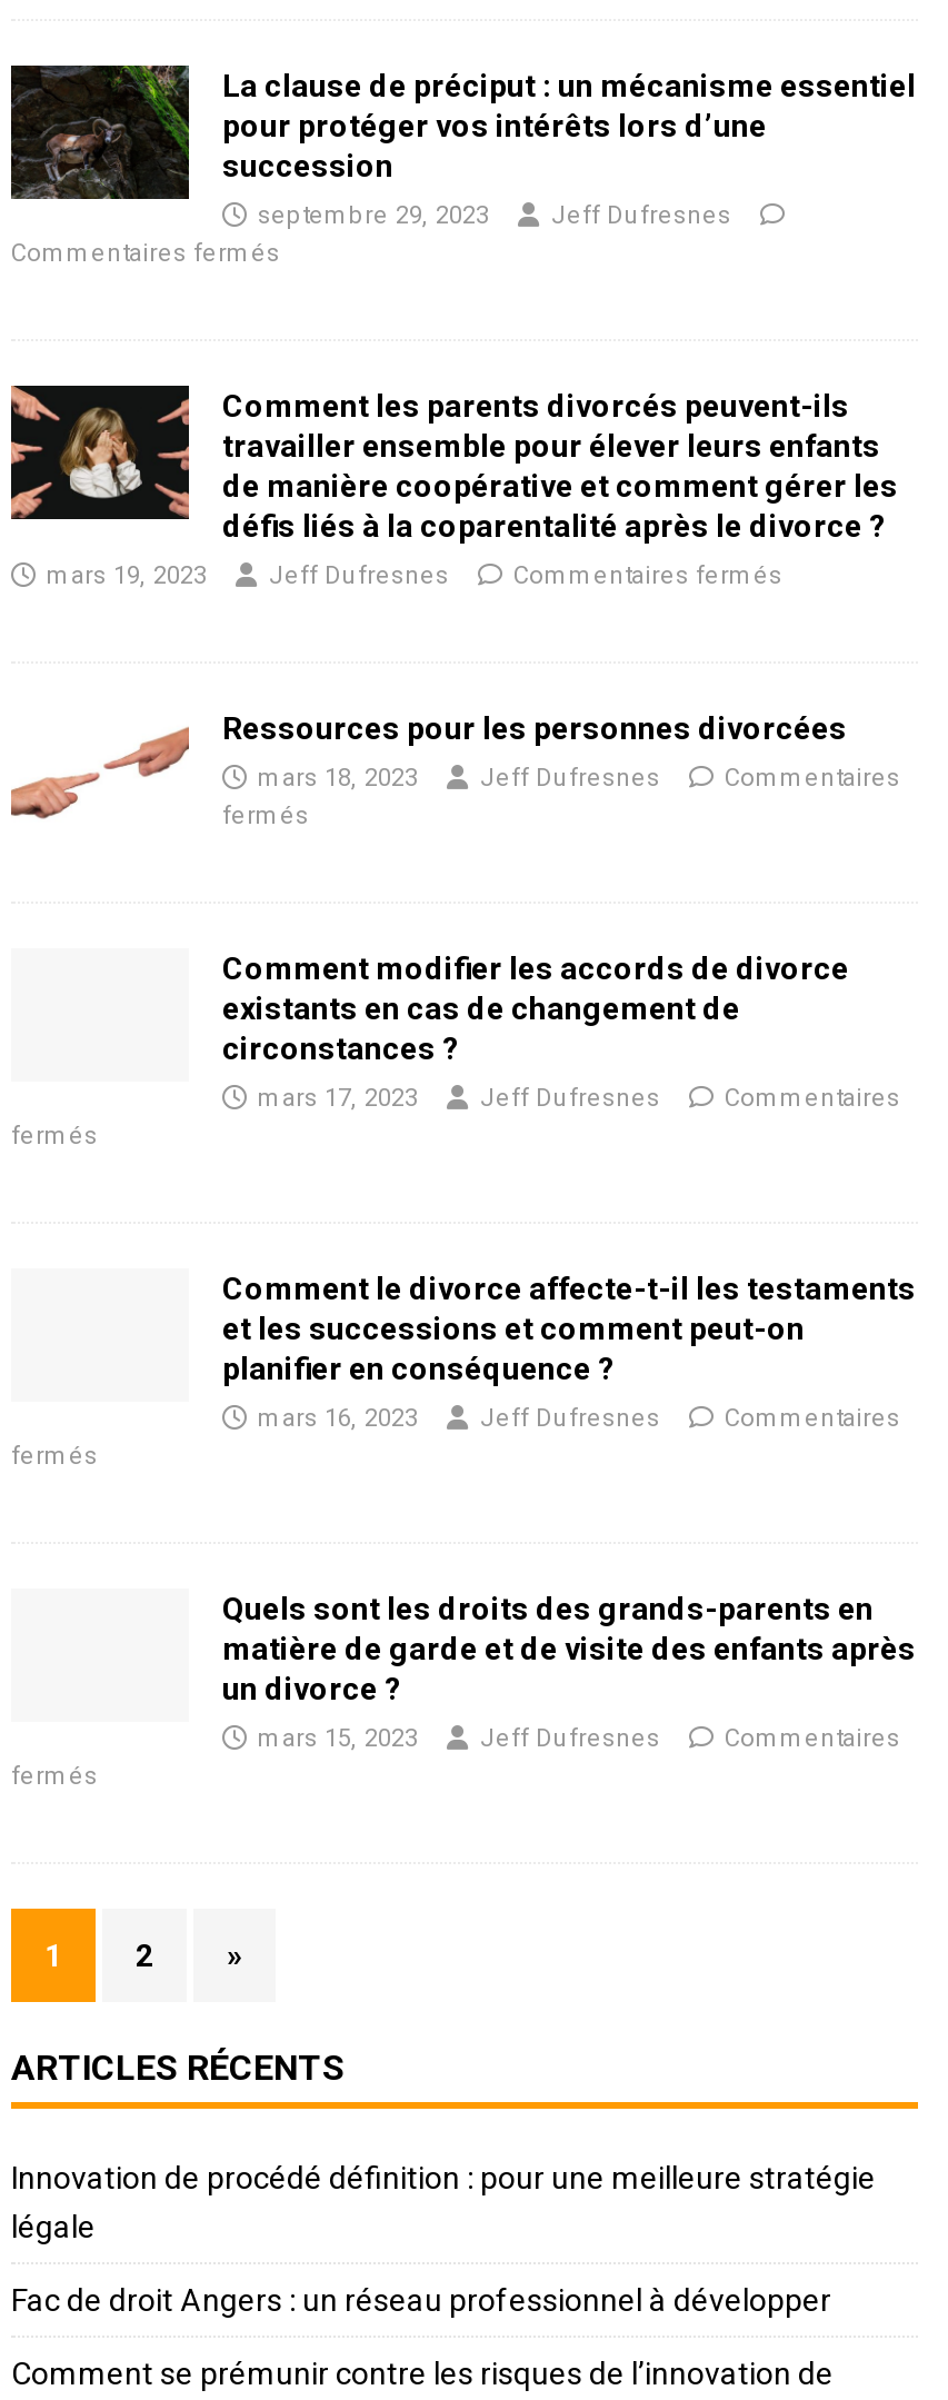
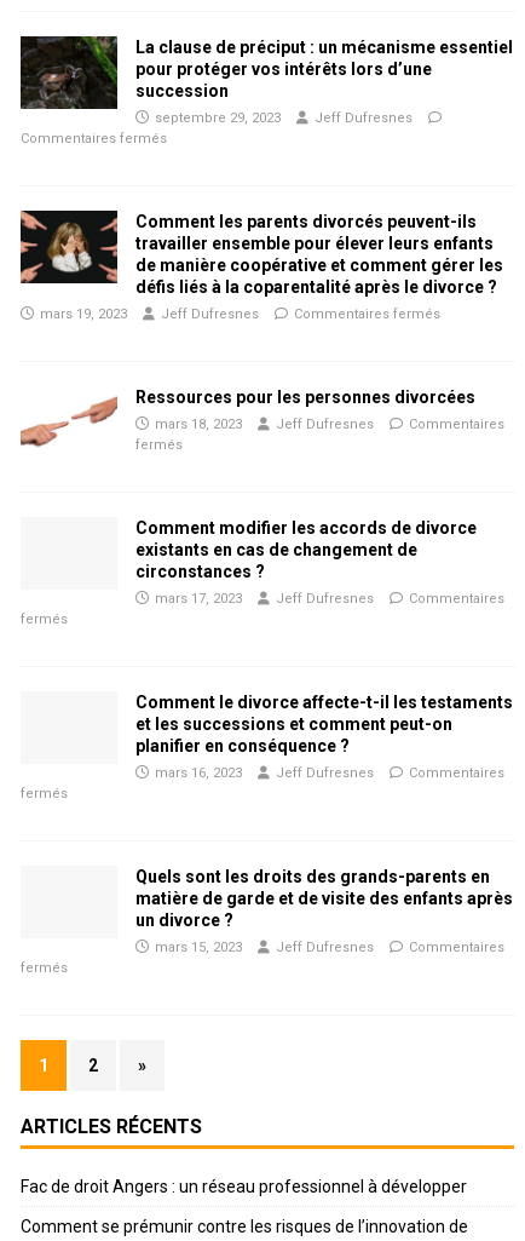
[11,2159,876,2244] Innovation de procédé définition : pour une meilleure stratégie | légale -> none

